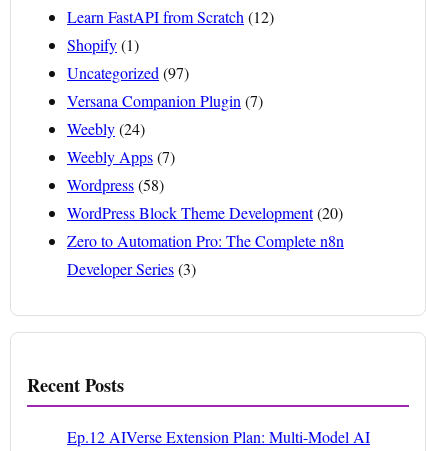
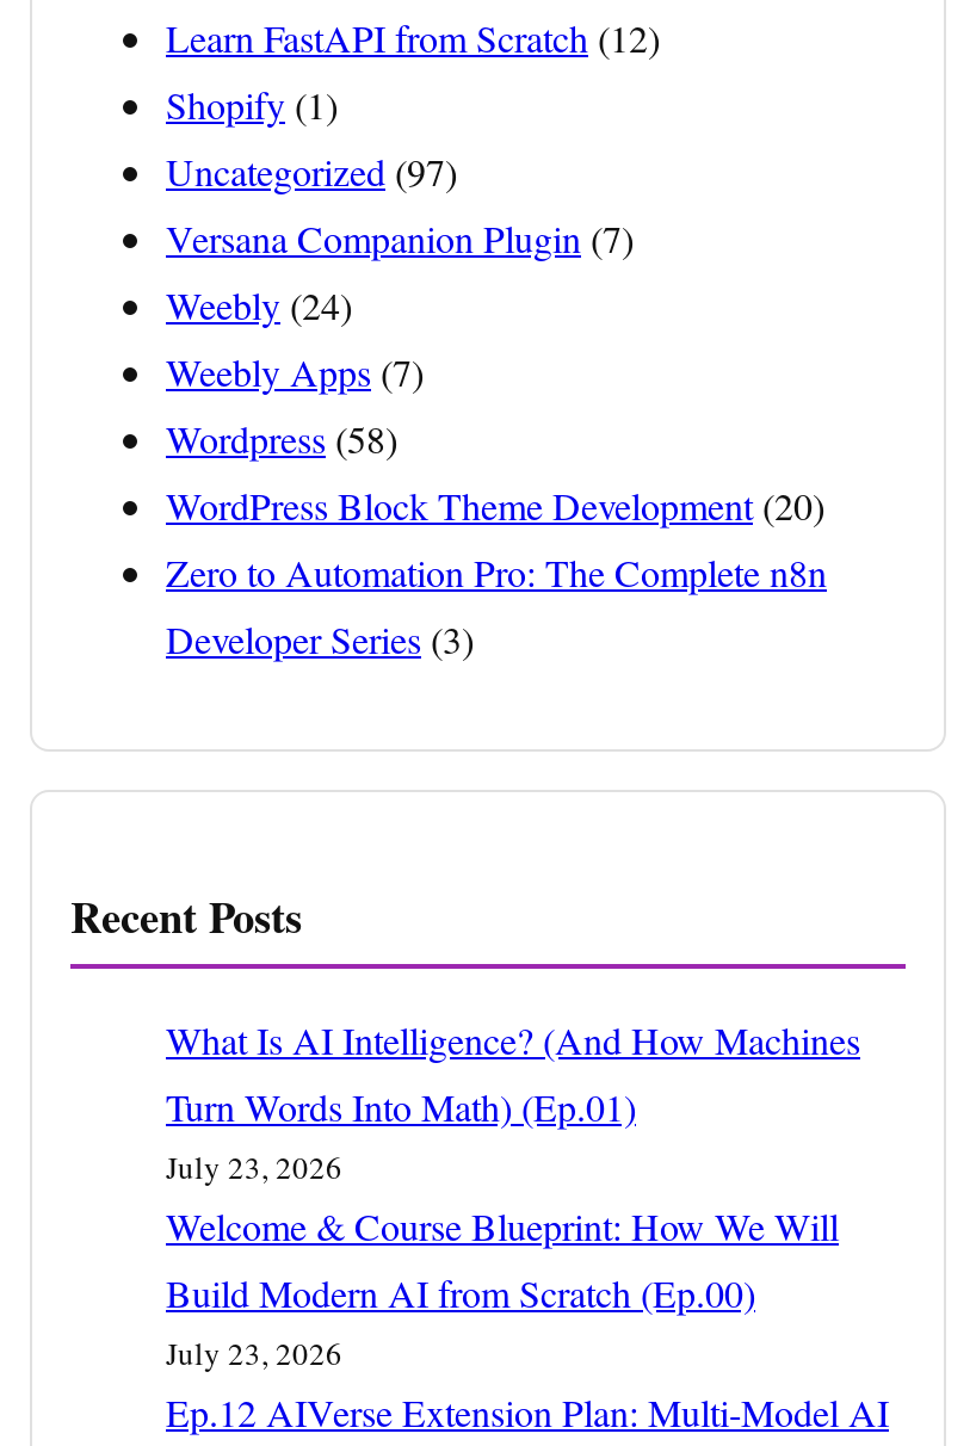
none -> [166,1014,860,1374] What Is AI Intelligence? (And How Machines | Turn Words Into Math) (Ep.01) | July 23, 2026 | Welcome & Course Blueprint: How We Will | Build Modern AI from Scratch (Ep.00) | July 23, 2026

